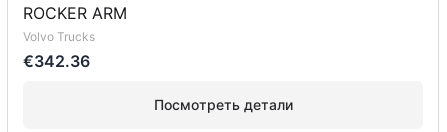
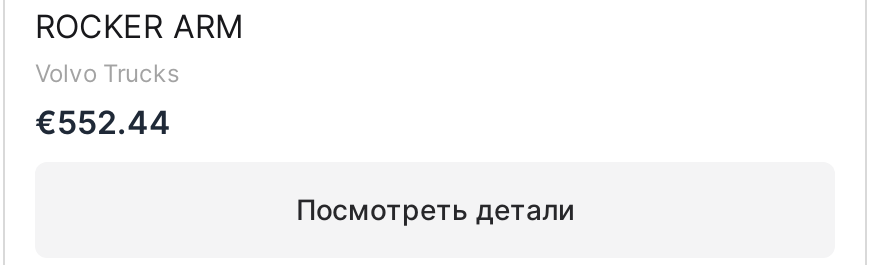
[23,51,90,71] €342.36 -> [35,102,171,142] €552.44

